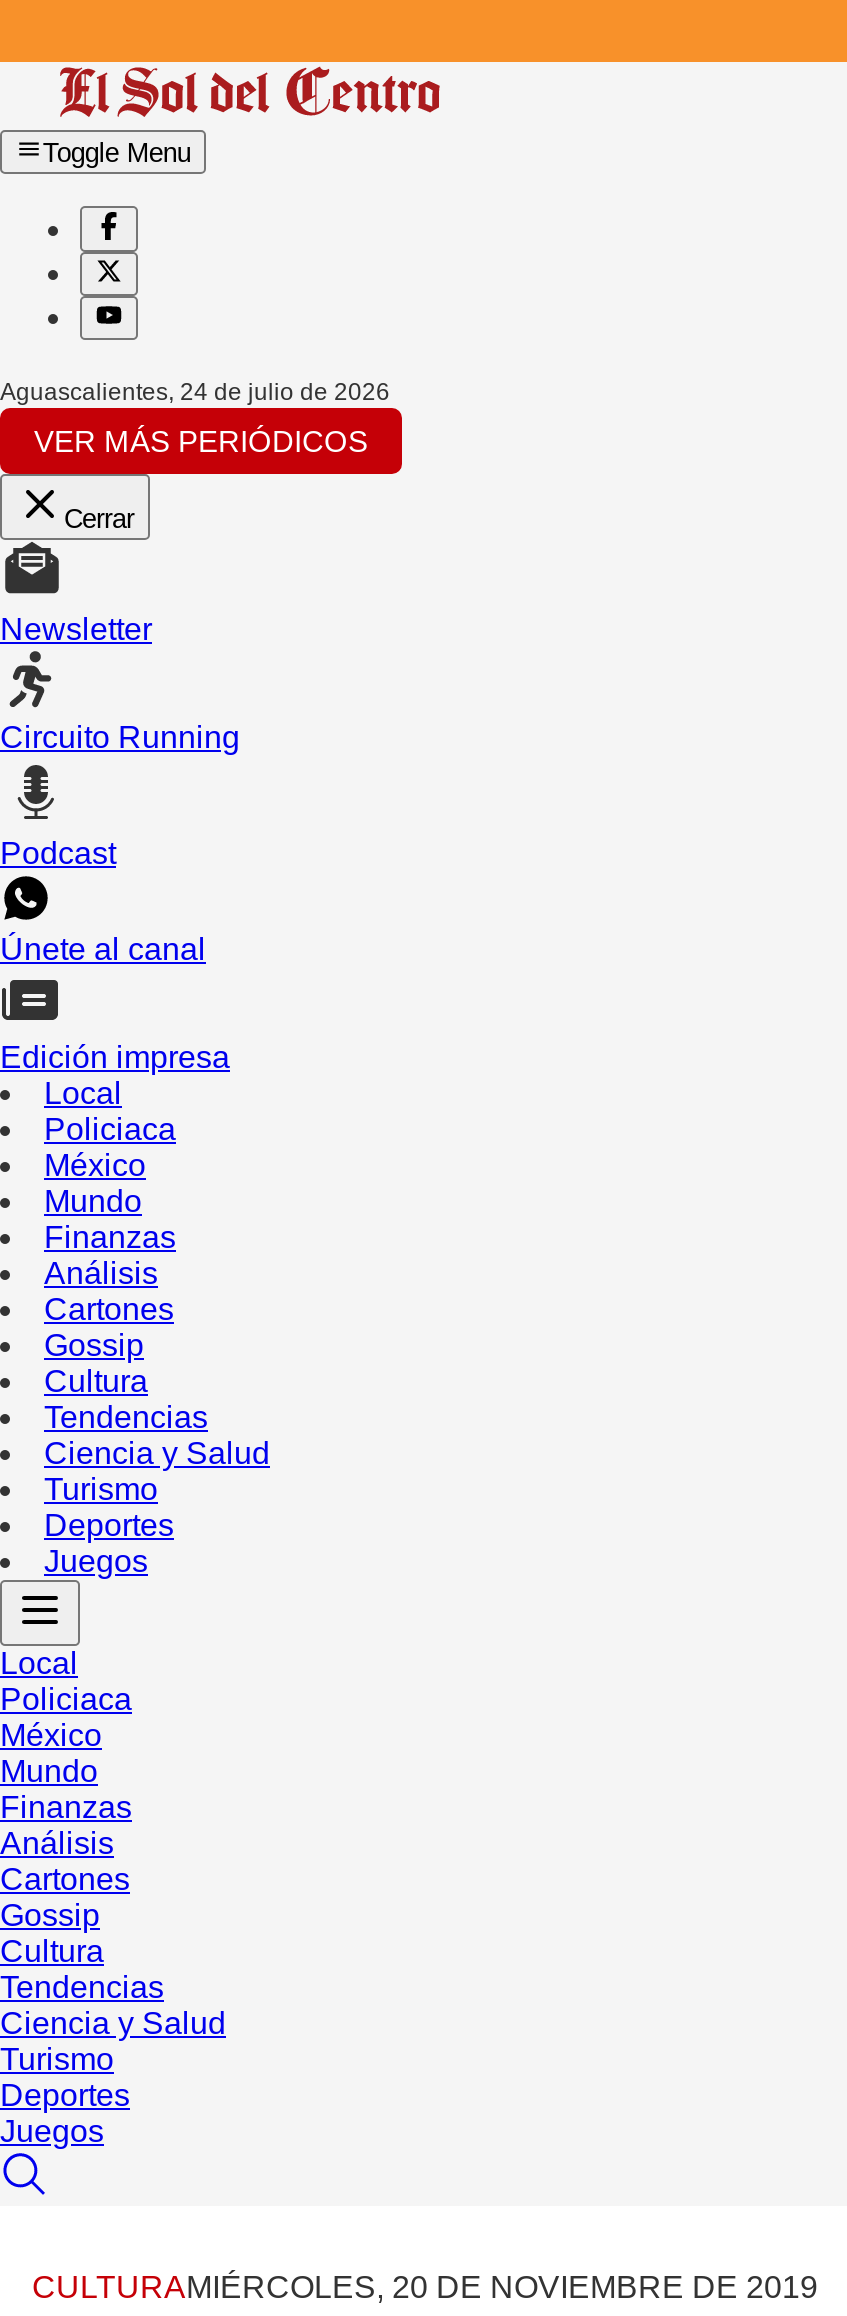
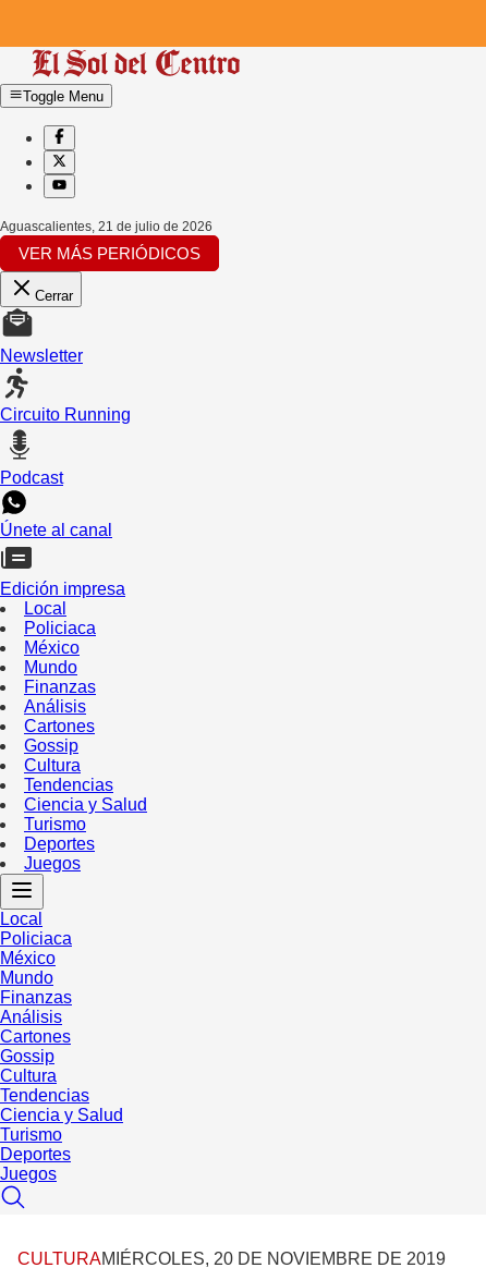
[0,379,390,407] Aguascalientes, 24 de julio de 2026 -> [0,219,212,235] Aguascalientes, 21 de julio de 2026

